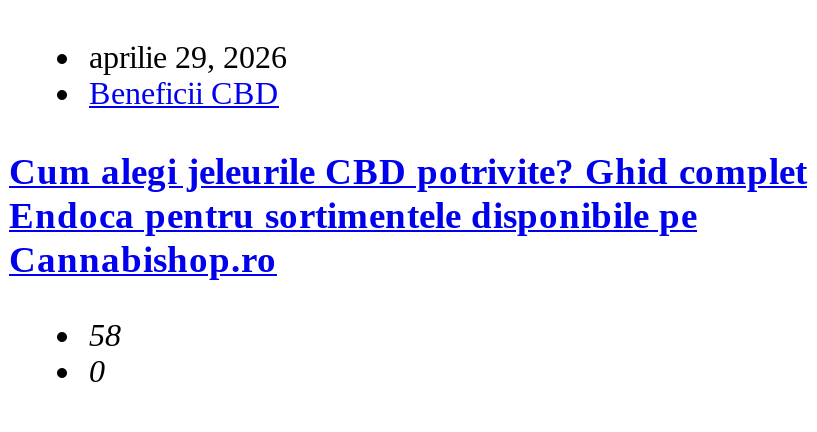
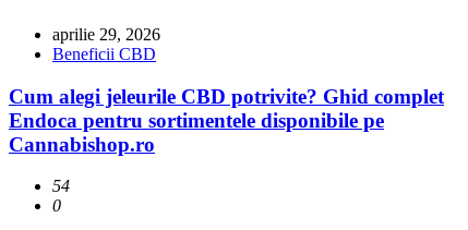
[89,319,121,353] 58 -> [52,177,70,196] 54

